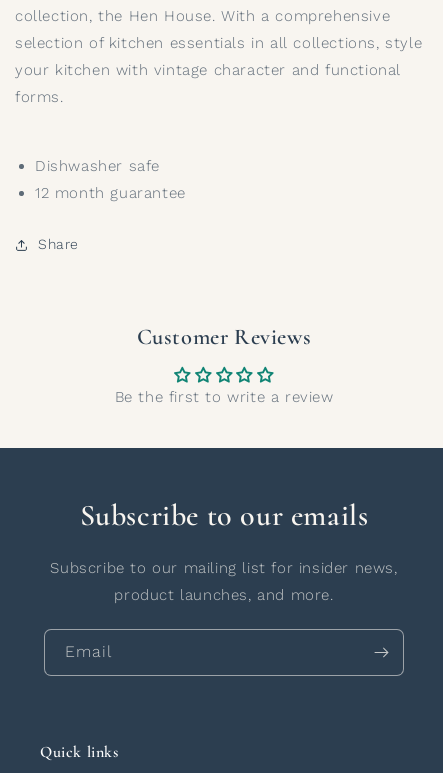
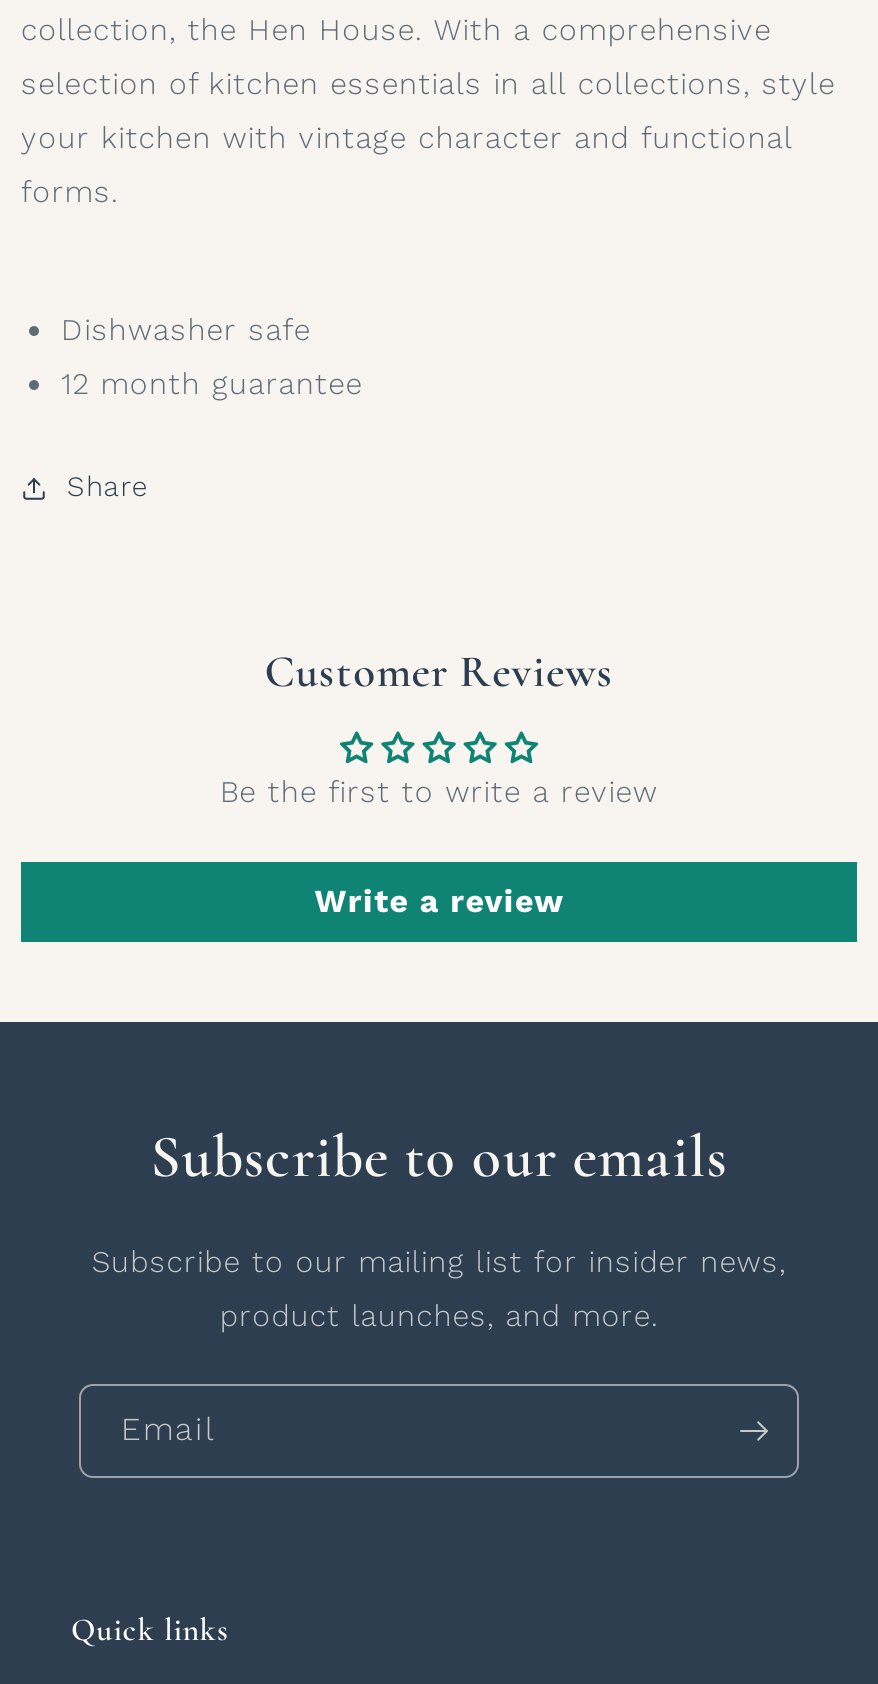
none -> [315,882,563,920] Write a review

